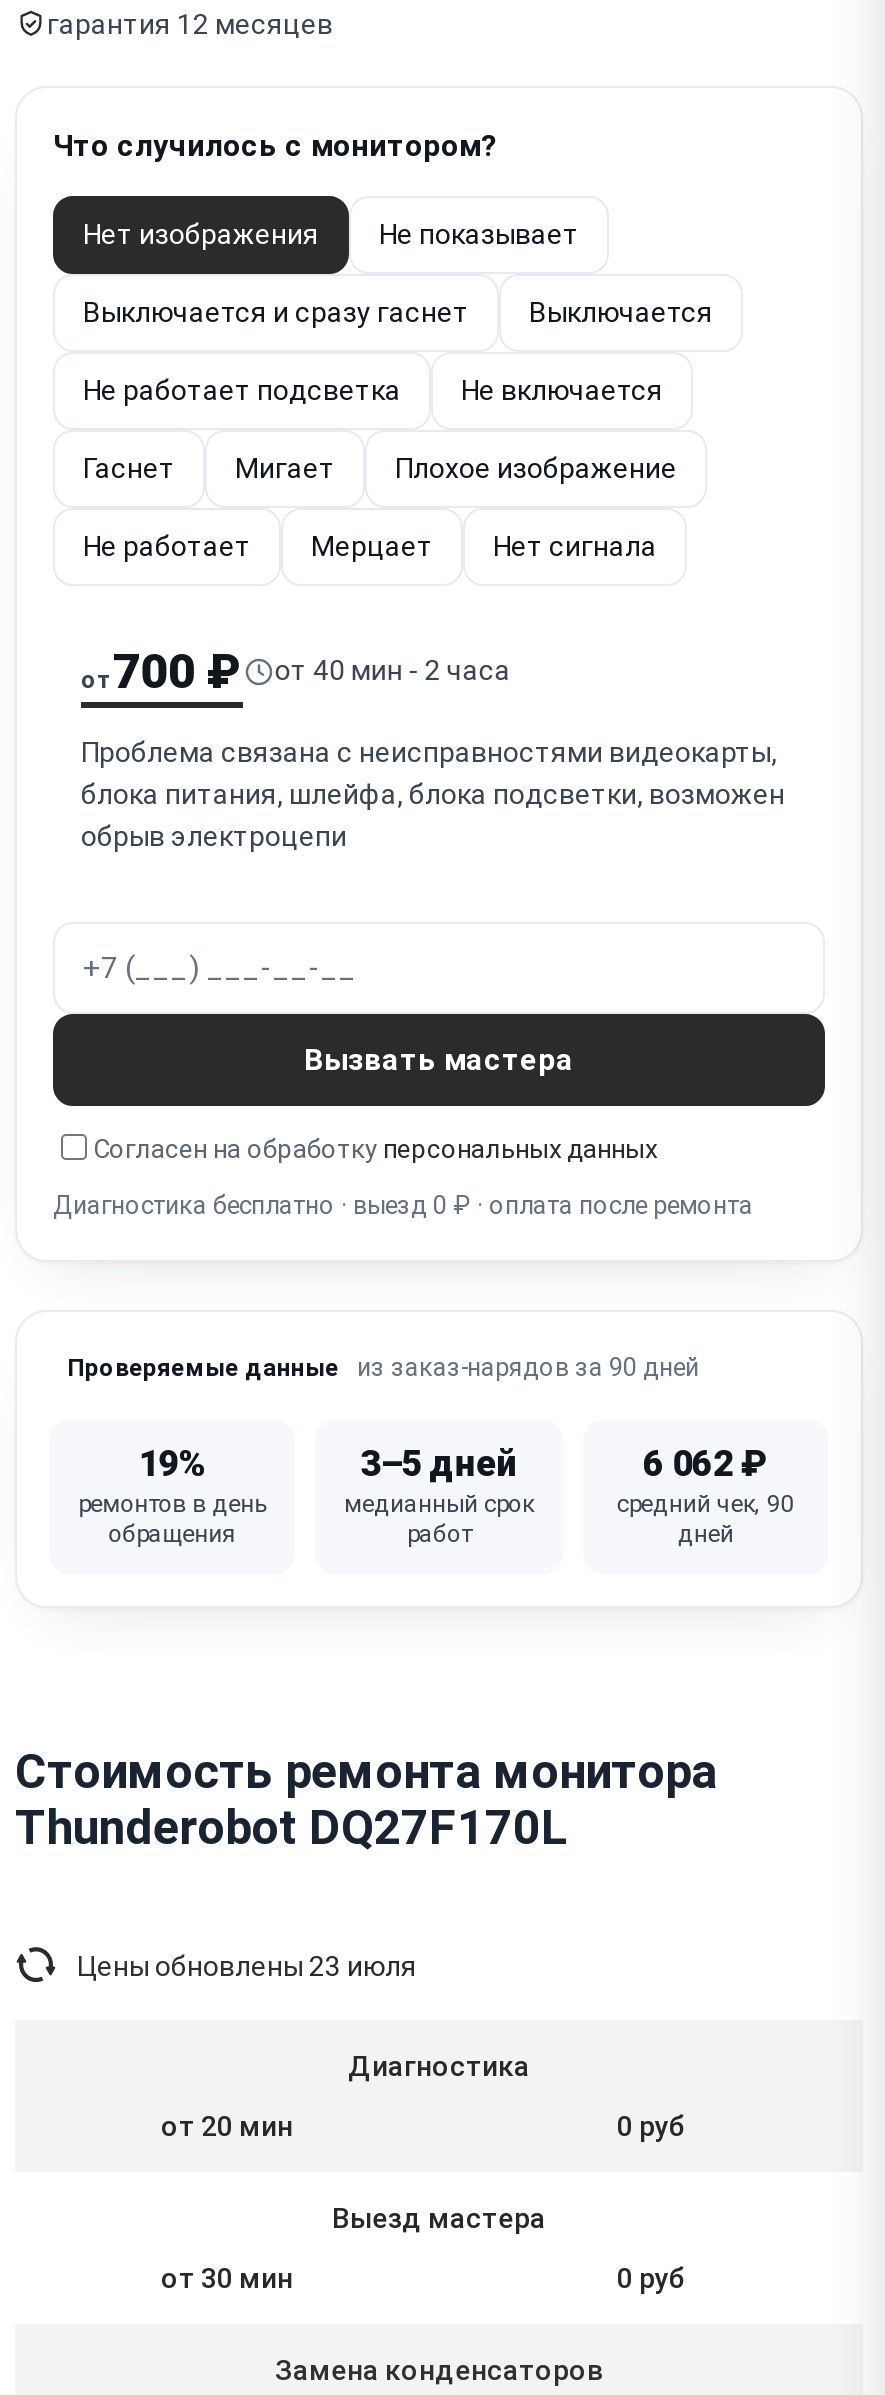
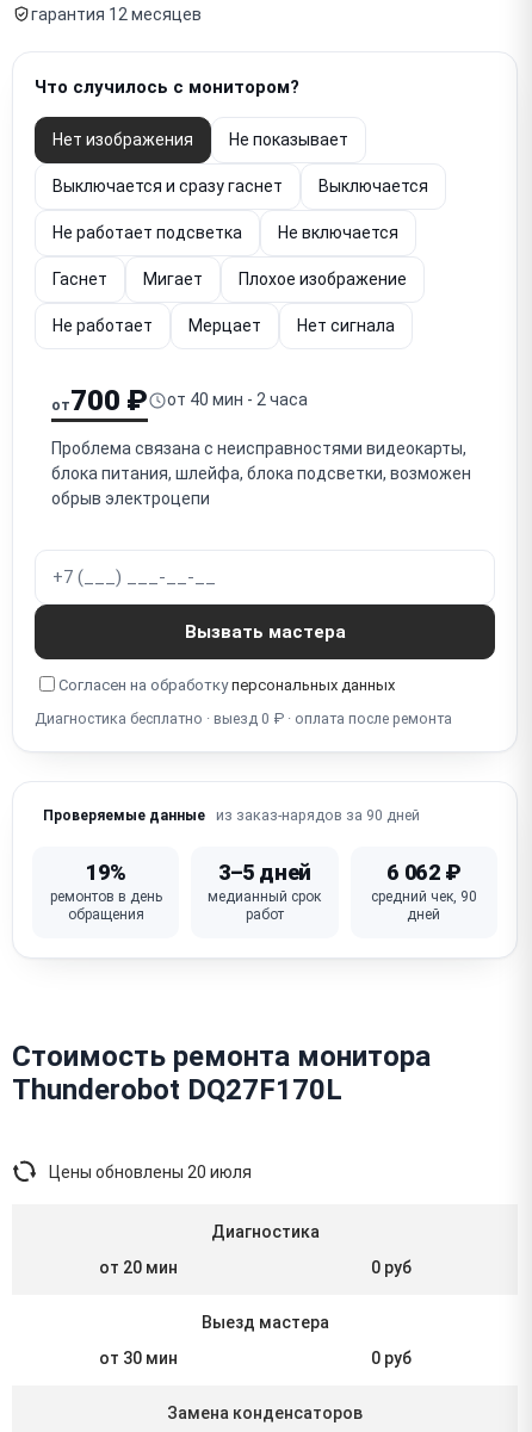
[77,1949,417,1981] Цены обновлены 23 июля -> [49,1162,252,1181] Цены обновлены 20 июля

